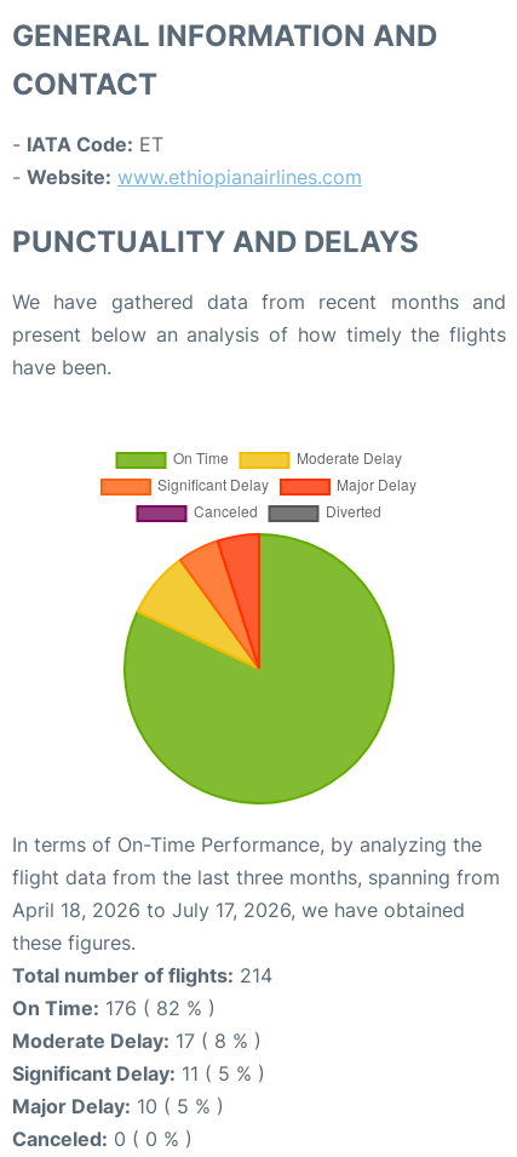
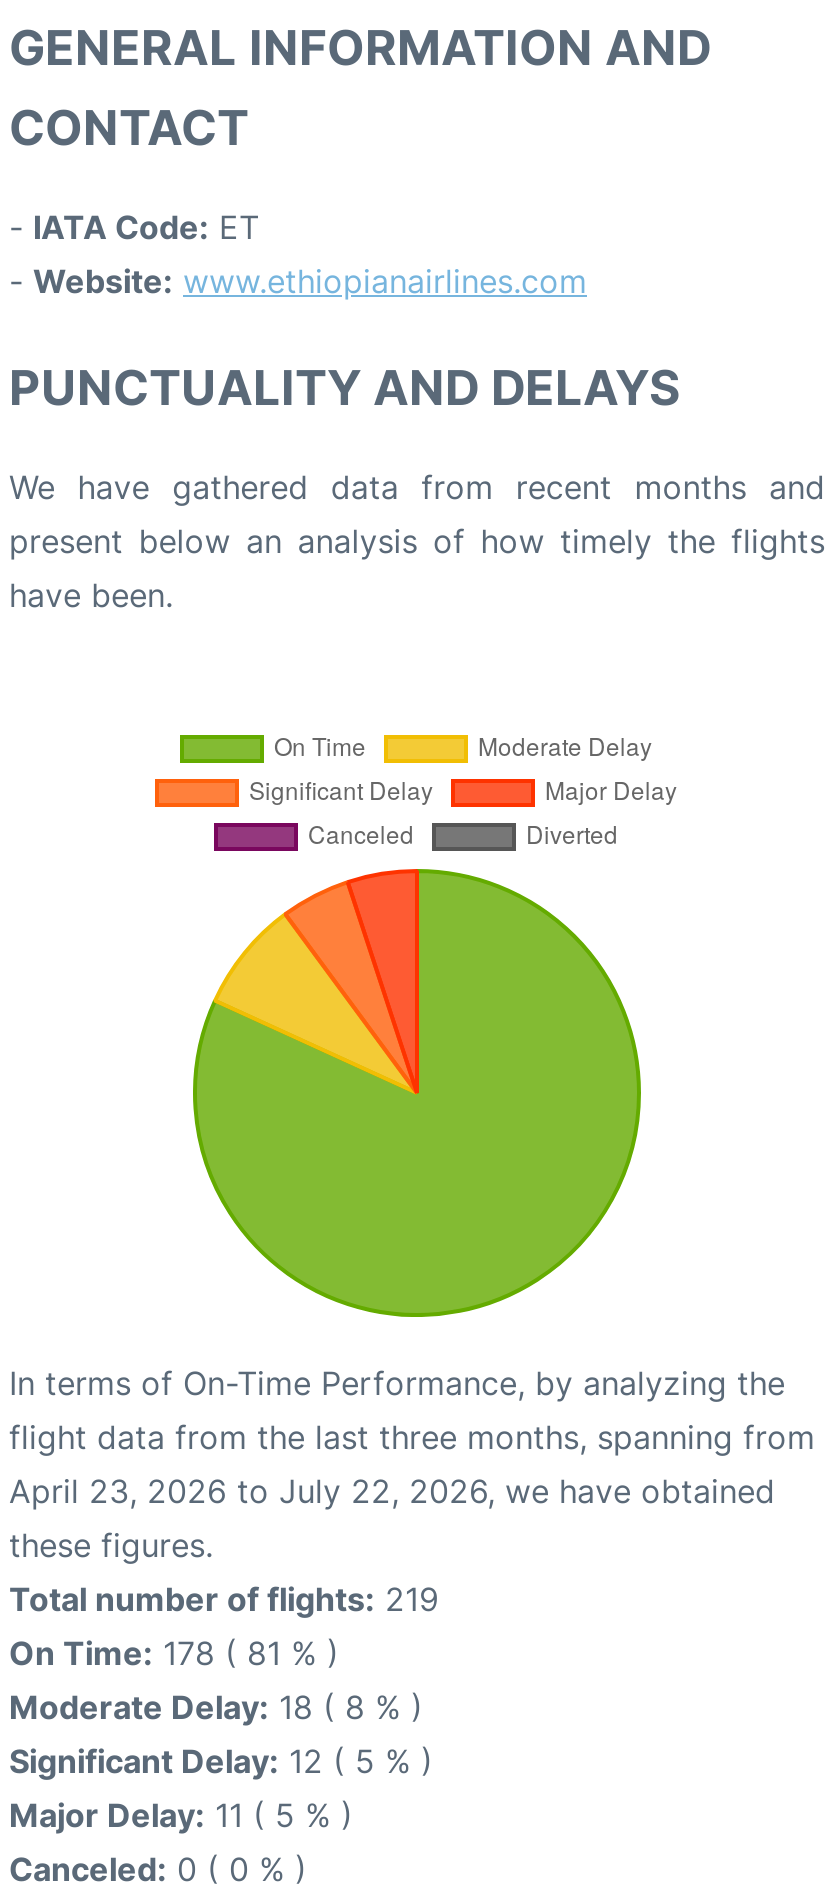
[12,898,465,922] April 18, 2026 to July 17, 2026, we have obtained -> [9,1471,775,1511] April 23, 2026 to July 22, 2026, we have obtained
[12,963,272,987] Total number of flights: 214 -> [9,1579,439,1619] Total number of flights: 219
[12,996,216,1020] On Time: 176 ( 82 % ) -> [9,1633,339,1673] On Time: 178 ( 81 % )
[12,1029,262,1053] Moderate Delay: 17 ( 8 % ) -> [9,1687,423,1727] Moderate Delay: 18 ( 8 % )
[12,1061,265,1086] Significant Delay: 11 ( 5 % ) -> [9,1741,433,1781] Significant Delay: 12 ( 5 % )
[12,1094,224,1118] Major Delay: 10 ( 5 % ) -> [9,1795,353,1835] Major Delay: 11 ( 5 % )

